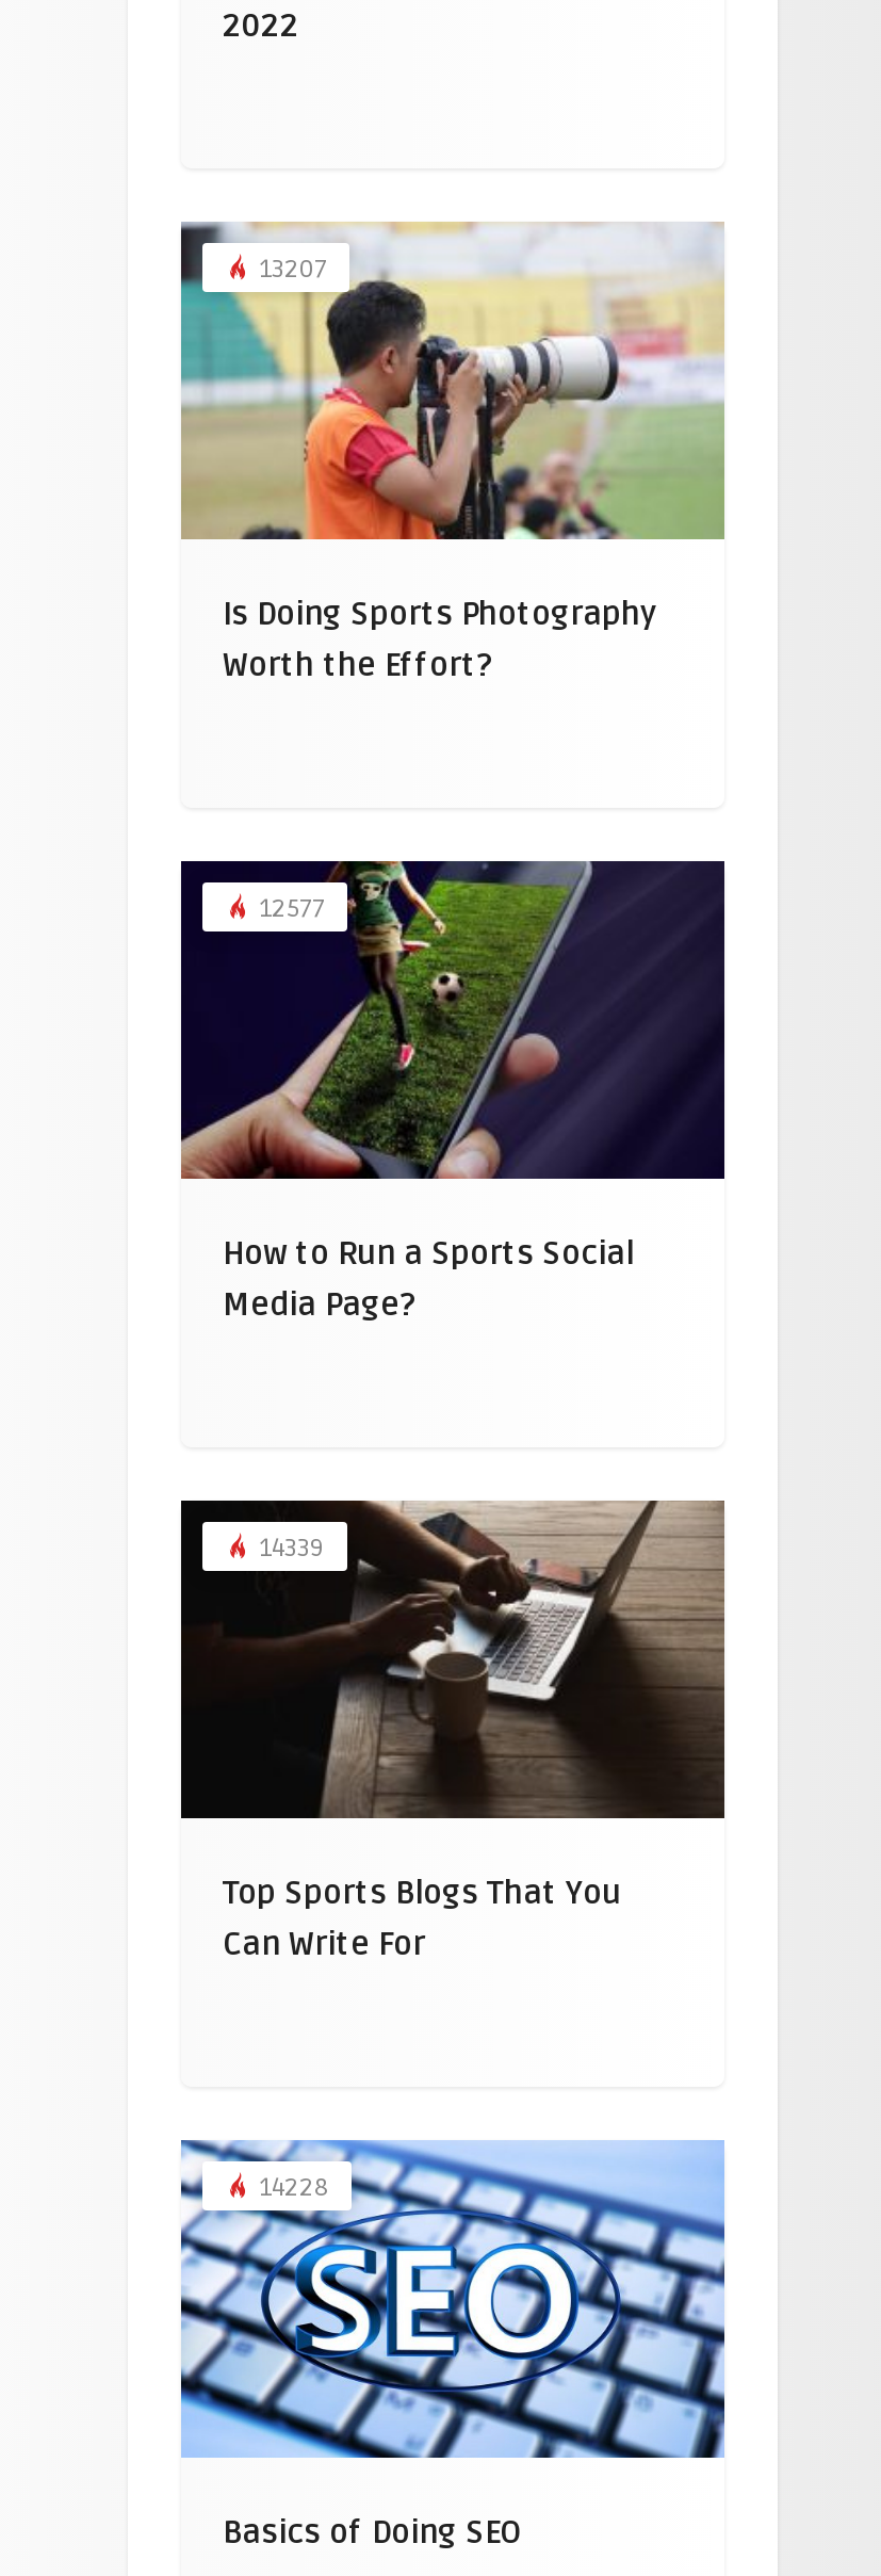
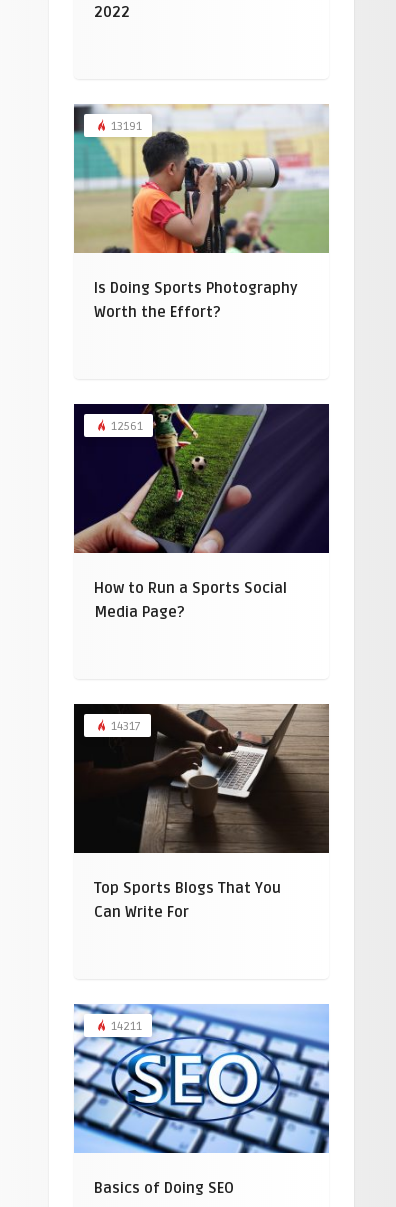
[252,254,327,286] 13207 -> [107,119,141,134] 13191
[252,893,325,925] 12577 -> [107,419,142,434] 12561
[252,1533,325,1565] 14339 -> [107,719,140,734] 14317
[252,2172,329,2204] 14228 -> [107,1019,141,1034] 14211

